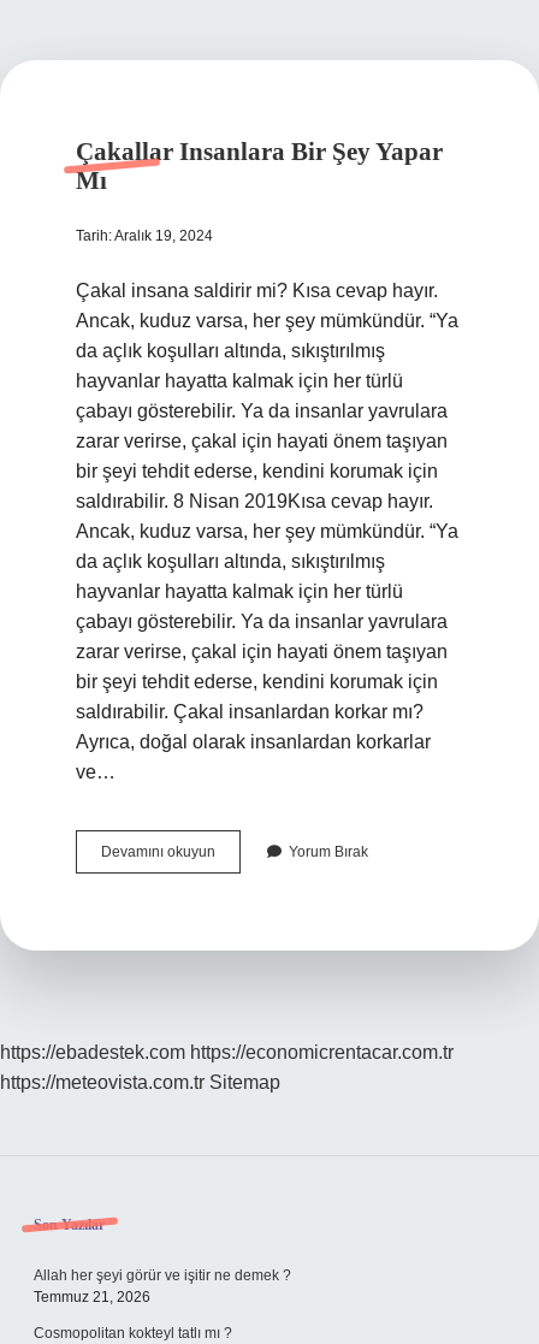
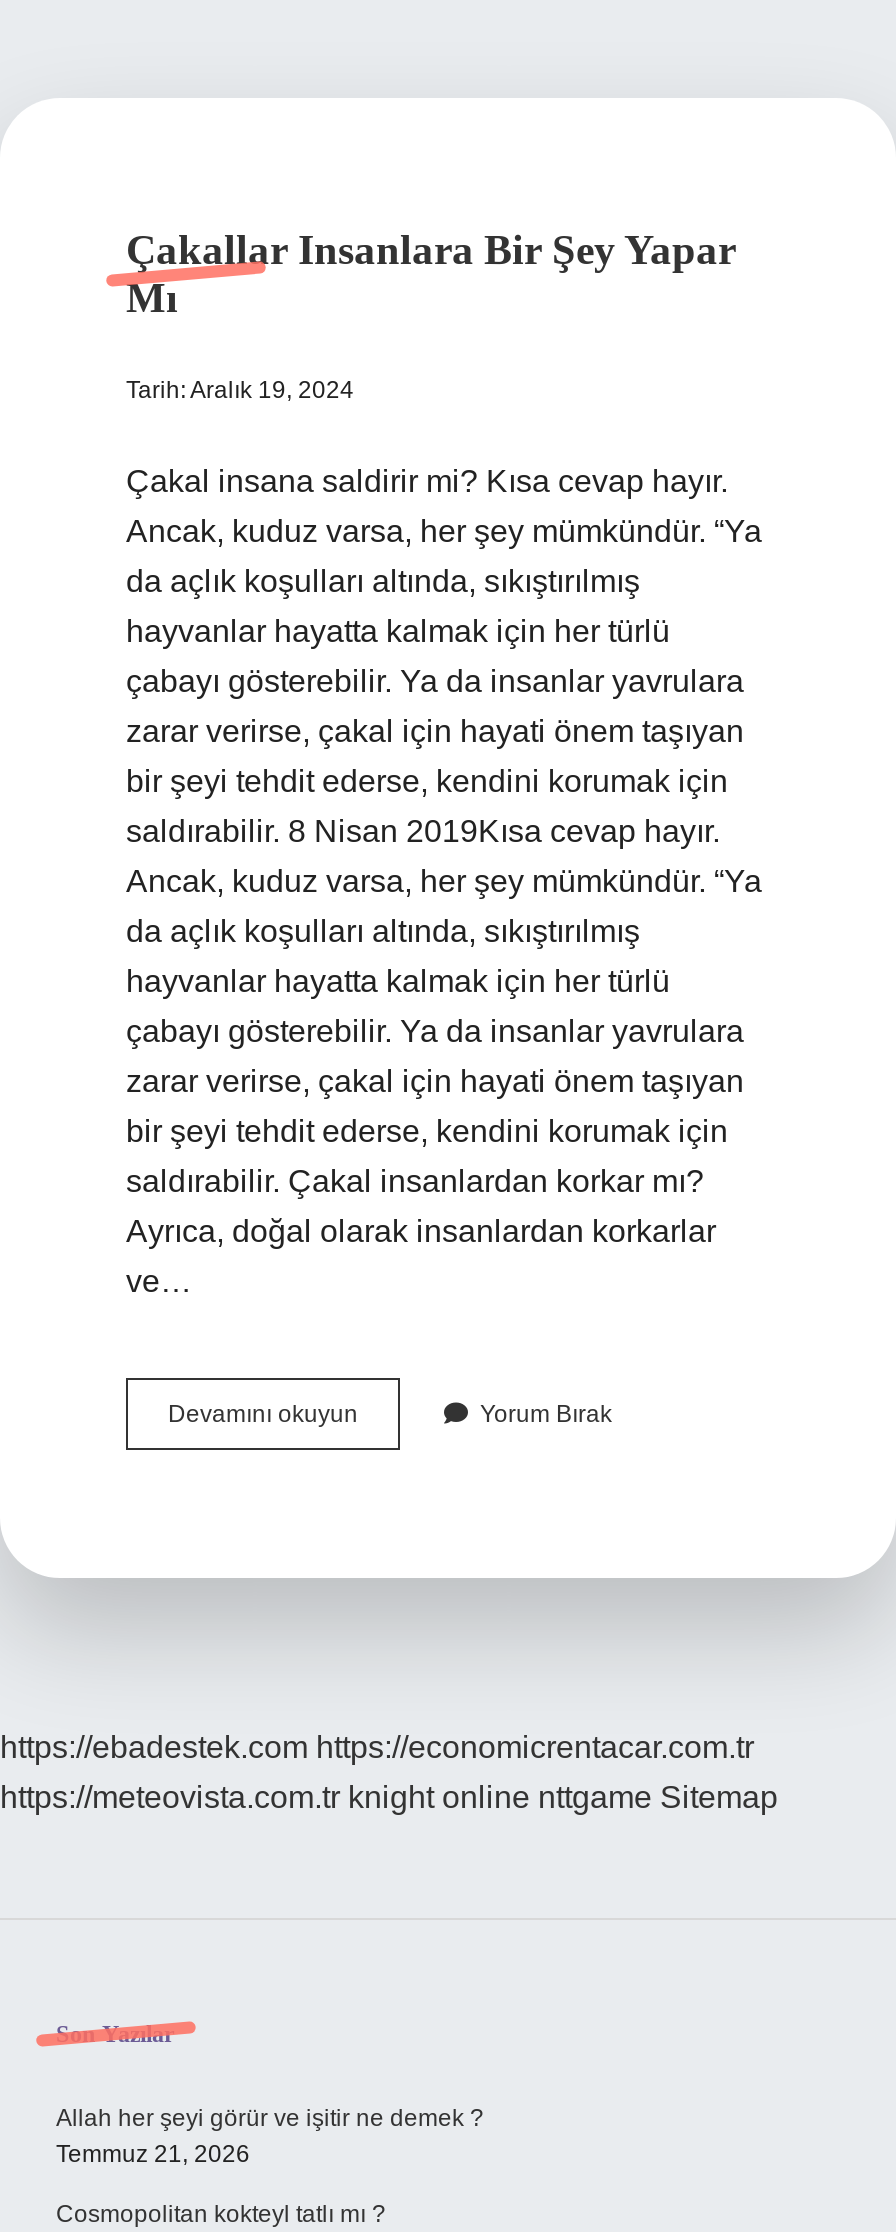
[0,1072,280,1093] https://meteovista.com.tr Sitemap -> [0,1780,778,1814] https://meteovista.com.tr knight online nttgame Sitemap

